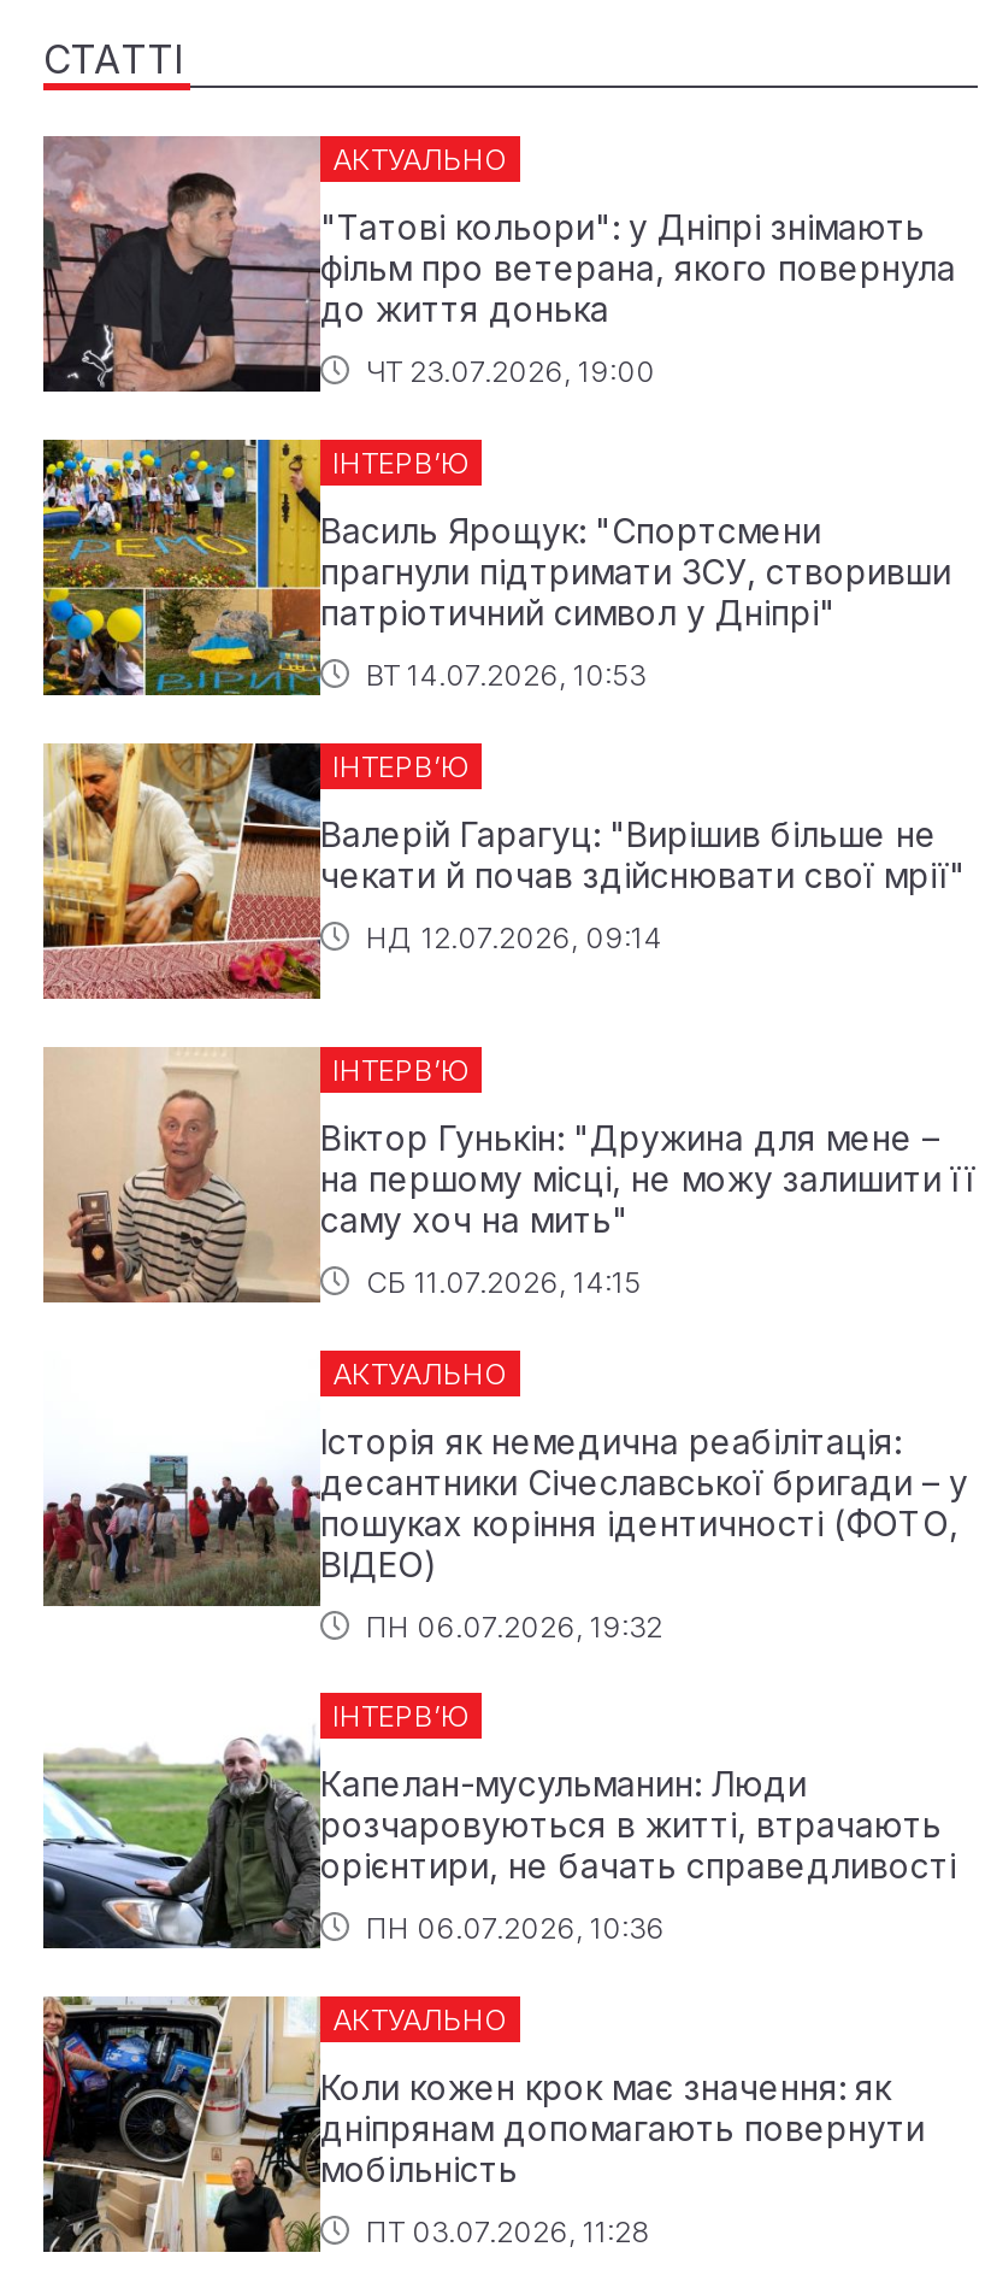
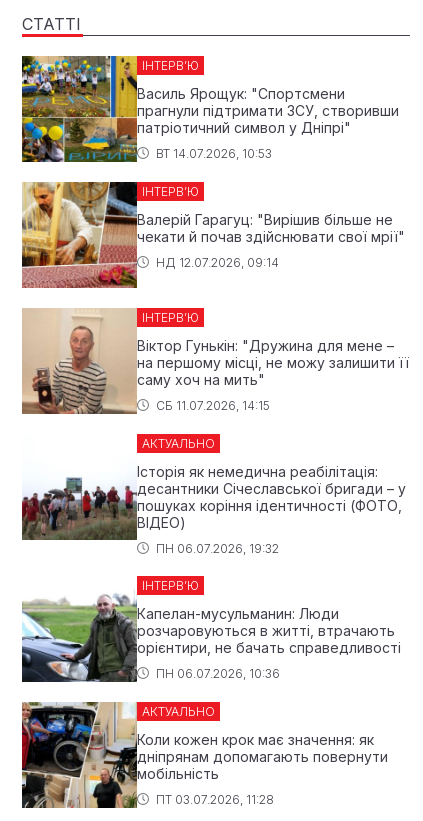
[41,136,956,394] [image] | АКТУАЛЬНО | "Татові кольори": у Дніпрі знімають | фільм про ветерана, якого повернула | до життя донька | ЧТ 23.07.2026, 19:00 -> none

